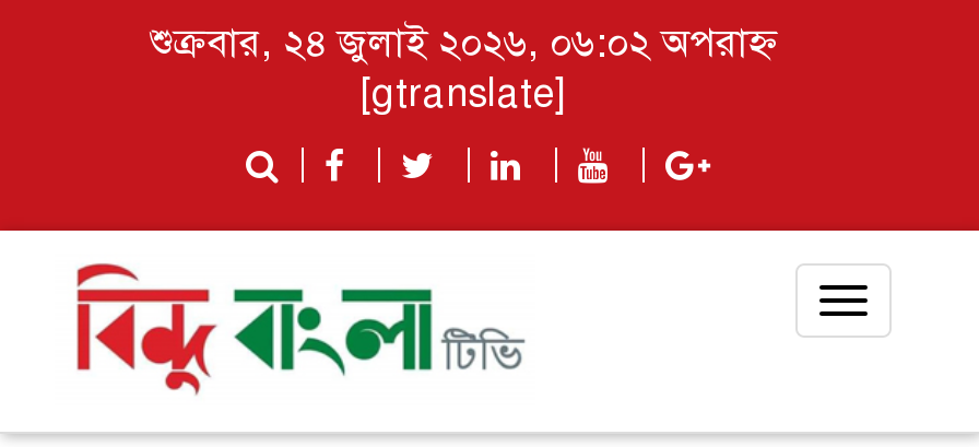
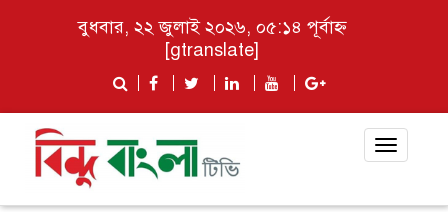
[150,19,777,67] শুক্রবার, ২৪ জুলাই ২০২৬, ০৬:০২ অপরাহ্ন -> [77,16,346,38] বুধবার, ২২ জুলাই ২০২৬, ০৫:১৪ পূর্বাহ্ন

